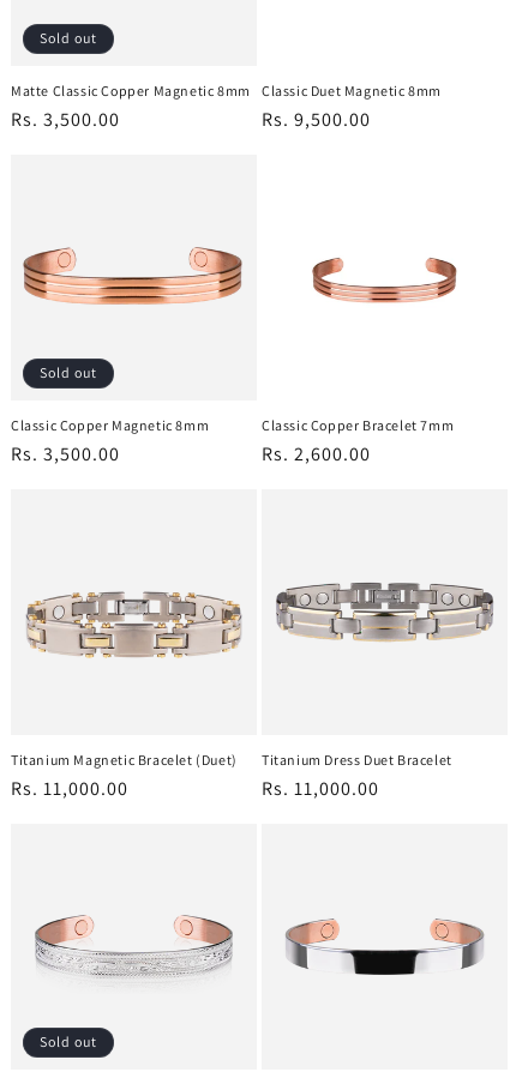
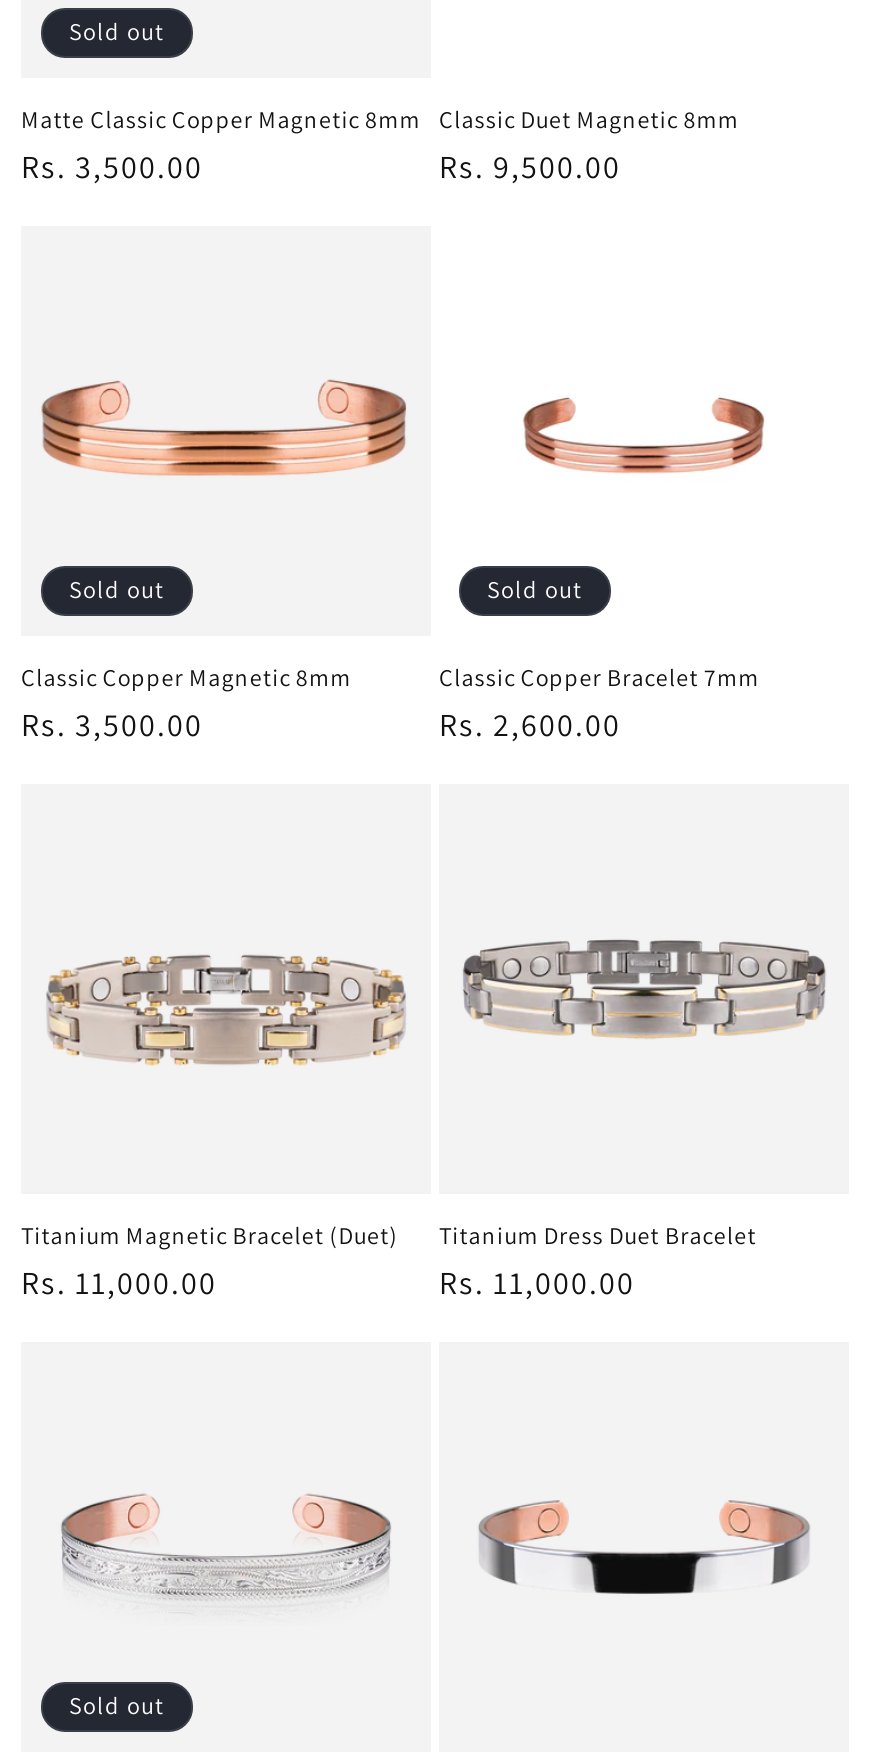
none -> [487,574,583,604] Sold out

